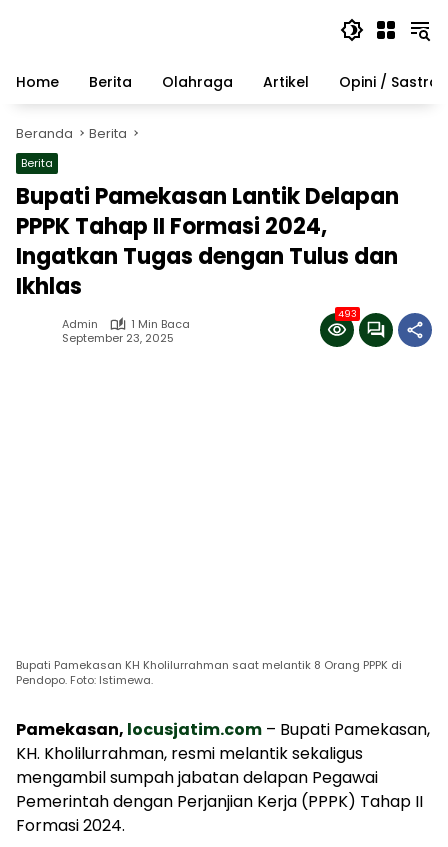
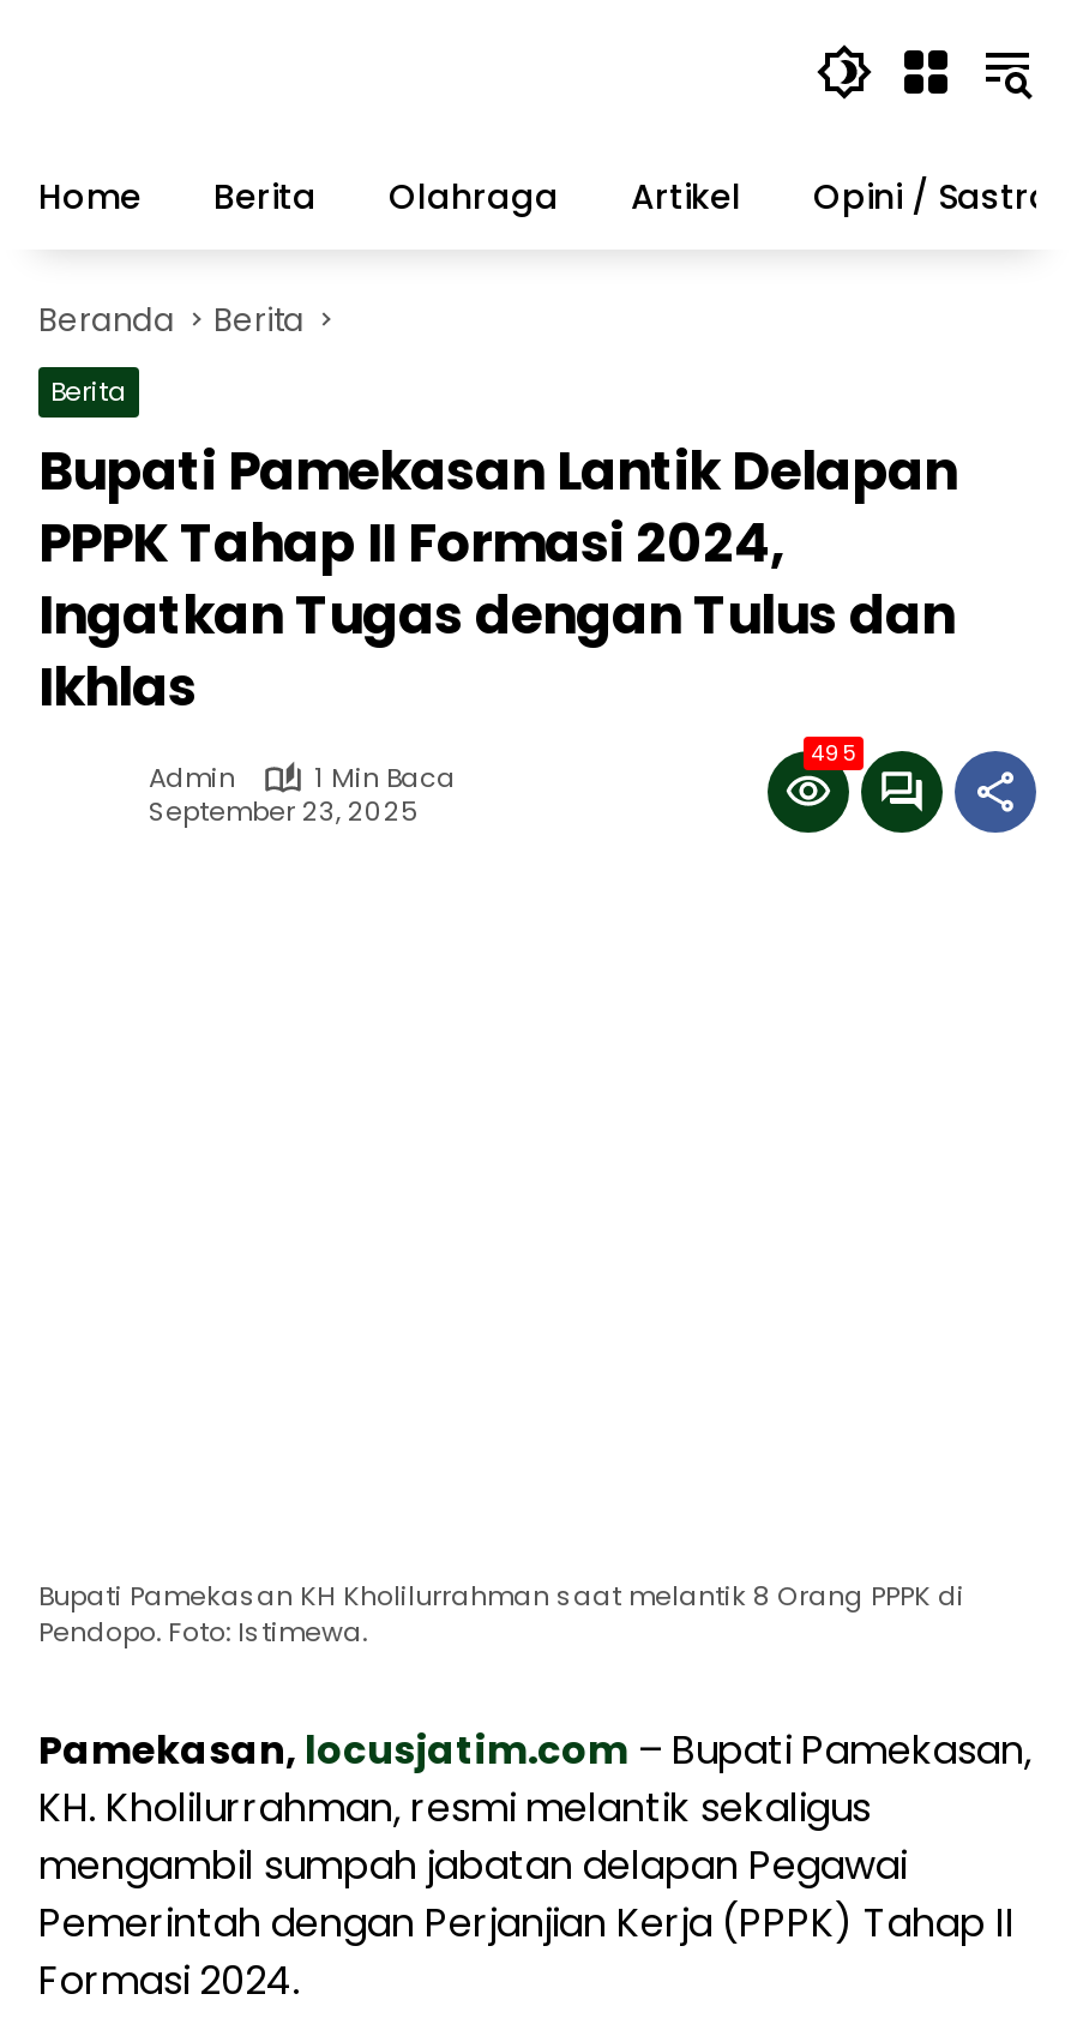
[338,308,357,320] 493 -> [811,739,856,768] 495

